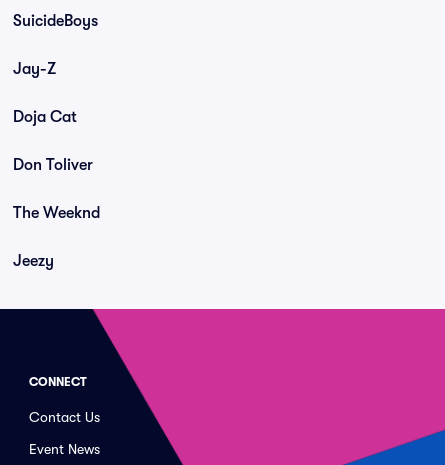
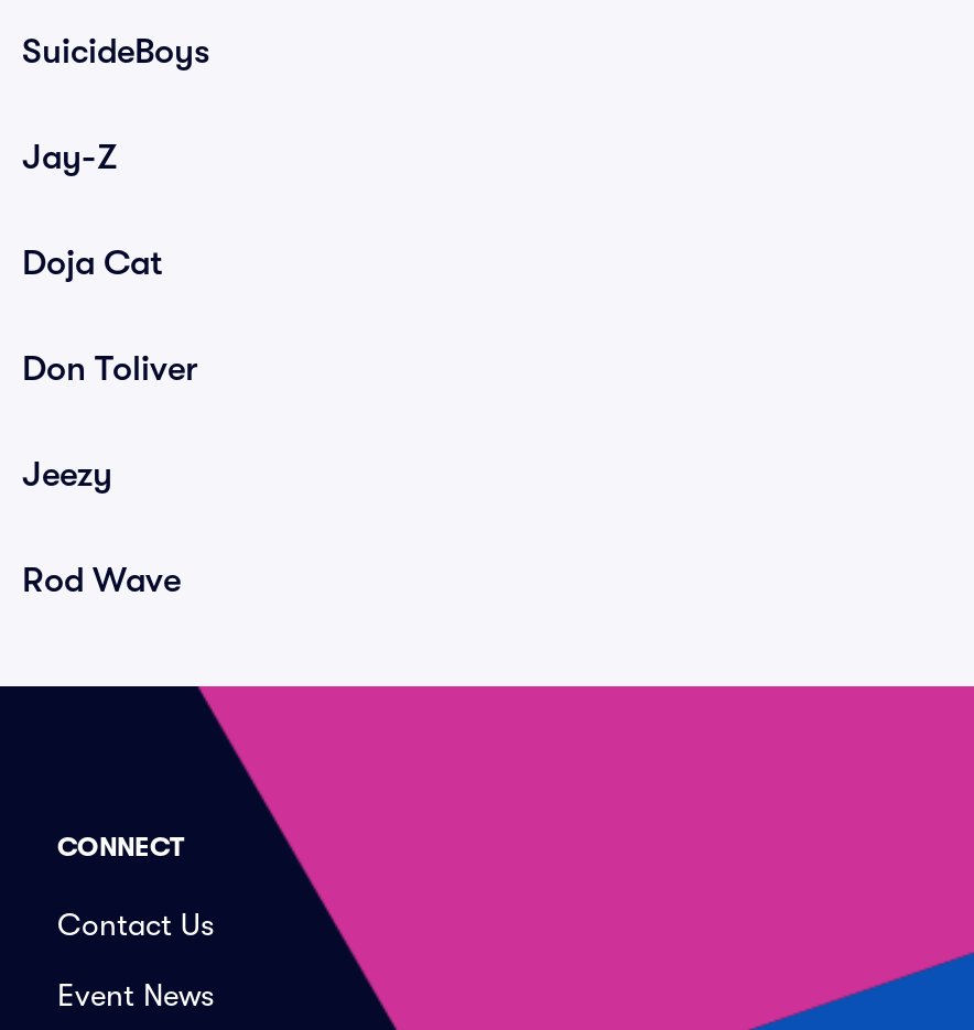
[13,204,100,222] The Weeknd -> none
moved [13,252,54,270] -> [22,455,112,495]: Jeezy
none -> [22,561,181,600] Rod Wave

